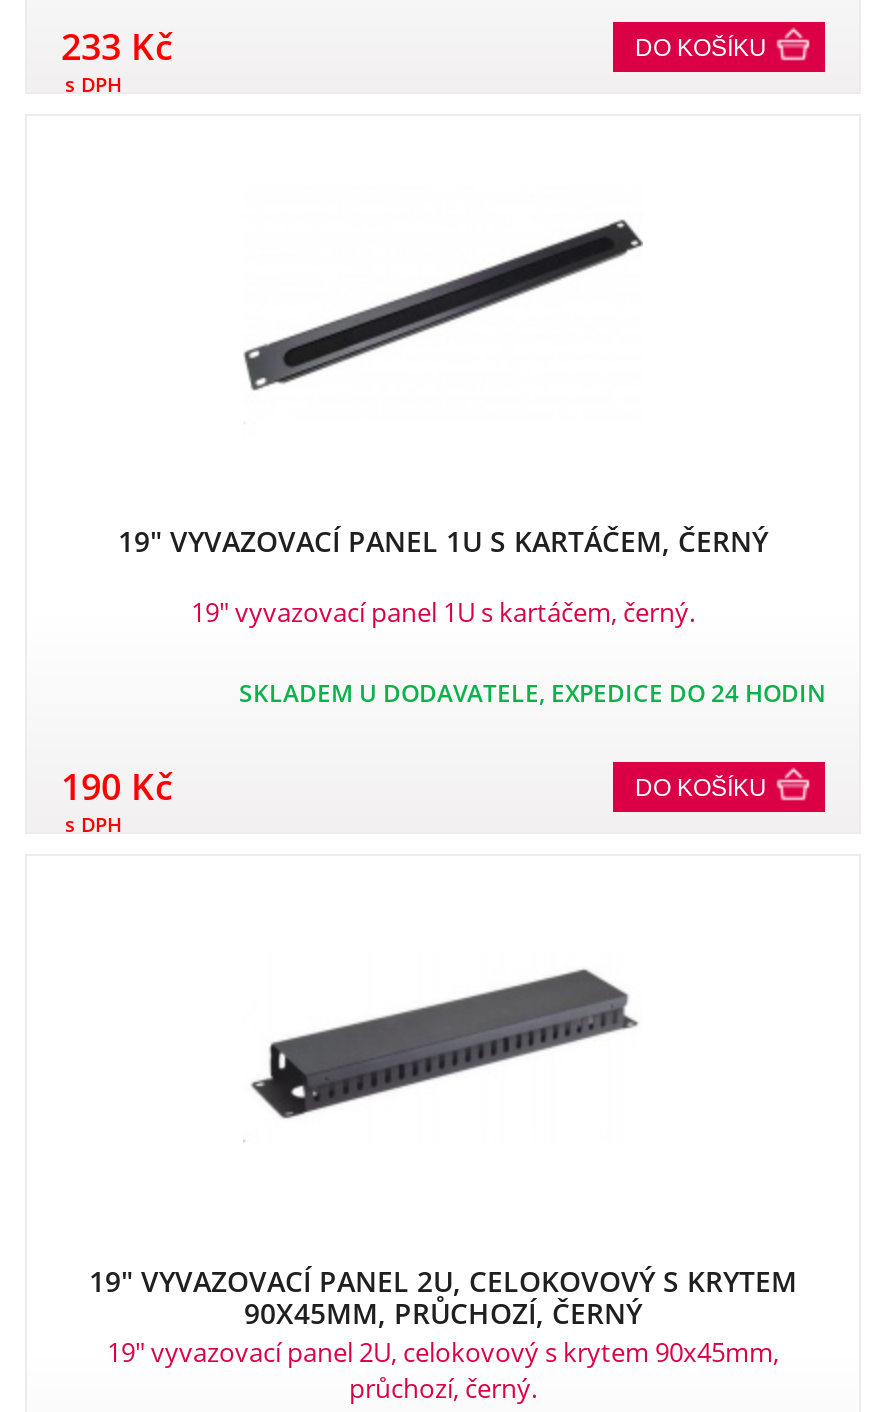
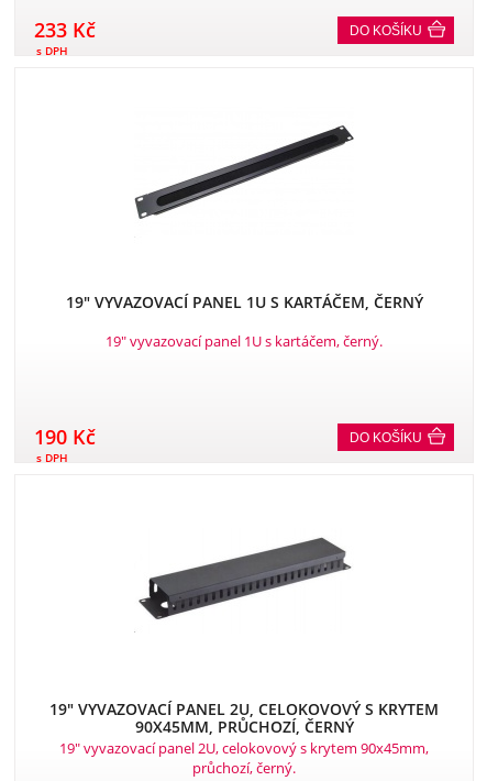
[239,676,825,710] SKLADEM U DODAVATELE, EXPEDICE DO 24 HODIN -> none

